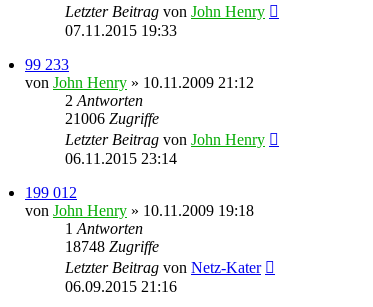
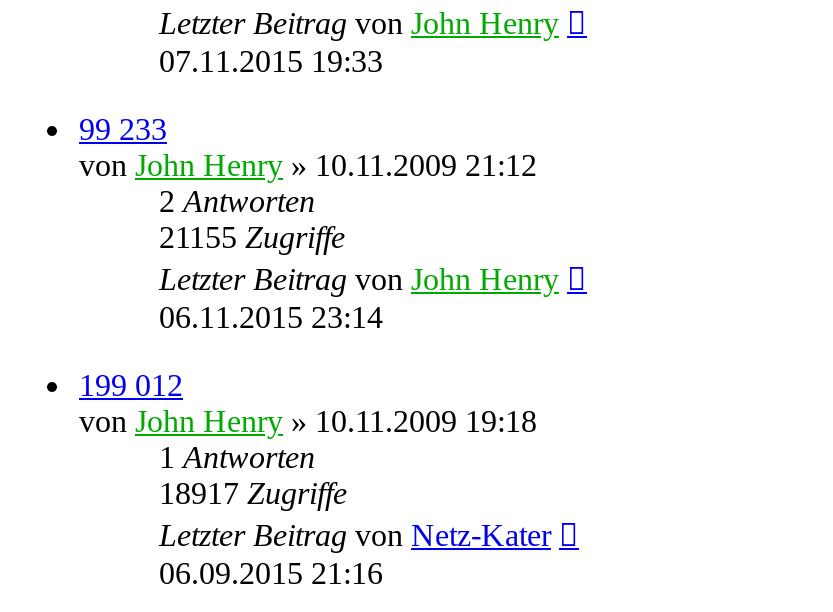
[65,110,159,127] 21006 Zugriffe -> [159,220,345,254] 21155 Zugriffe
[65,238,159,255] 18748 Zugriffe -> [159,476,347,510] 18917 Zugriffe

